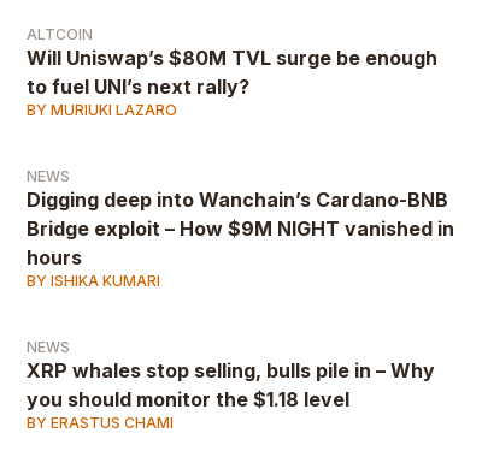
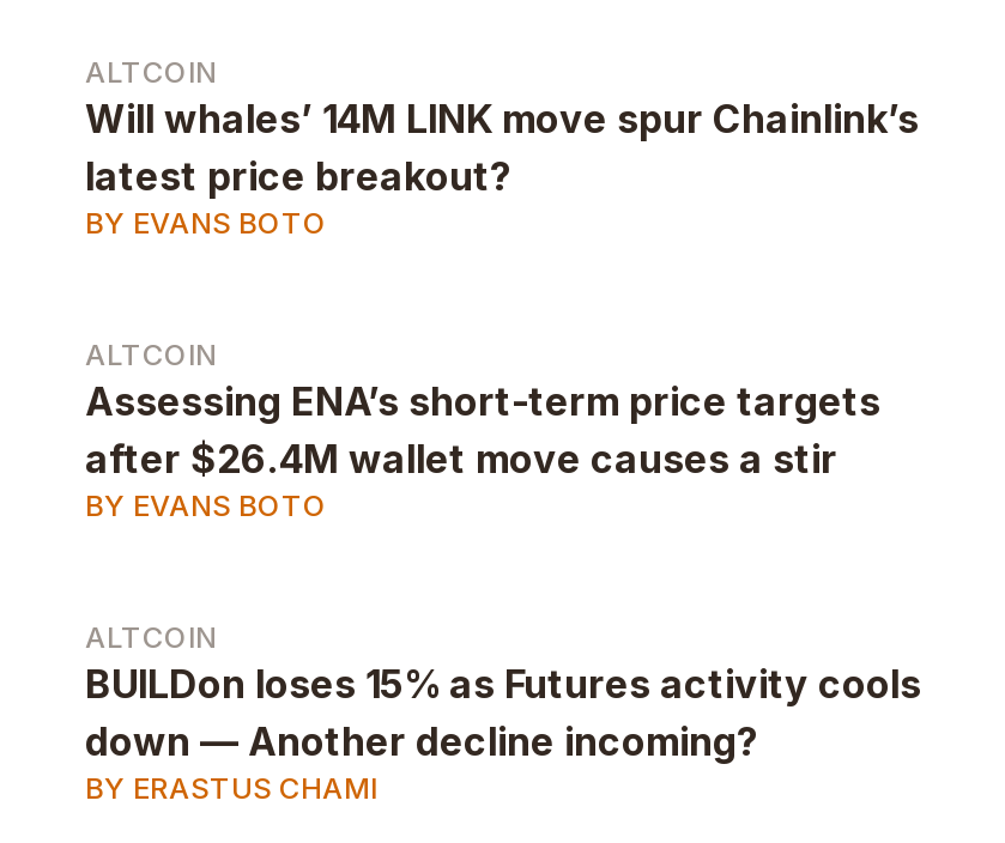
[27,46,437,119] Will Uniswap’s $80M TVL surge be enough | to fuel UNI’s next rally? | BY MURIUKI LAZARO -> [85,96,919,242] Will whales’ 14M LINK move spur Chainlink’s | latest price breakout? | BY EVANS BOTO
[27,167,454,290] NEWS | Digging deep into Wanchain’s Cardano-BNB | Bridge exploit – How $9M NIGHT vanished in | hours | BY ISHIKA KUMARI -> [85,338,880,524] ALTCOIN | Assessing ENA’s short-term price targets | after $26.4M wallet move causes a stir | BY EVANS BOTO
[27,338,435,411] NEWS | XRP whales stop selling, bulls pile in – Why | you should monitor the $1.18 level -> [85,620,921,766] ALTCOIN | BUILDon loses 15% as Futures activity cools | down — Another decline incoming?

